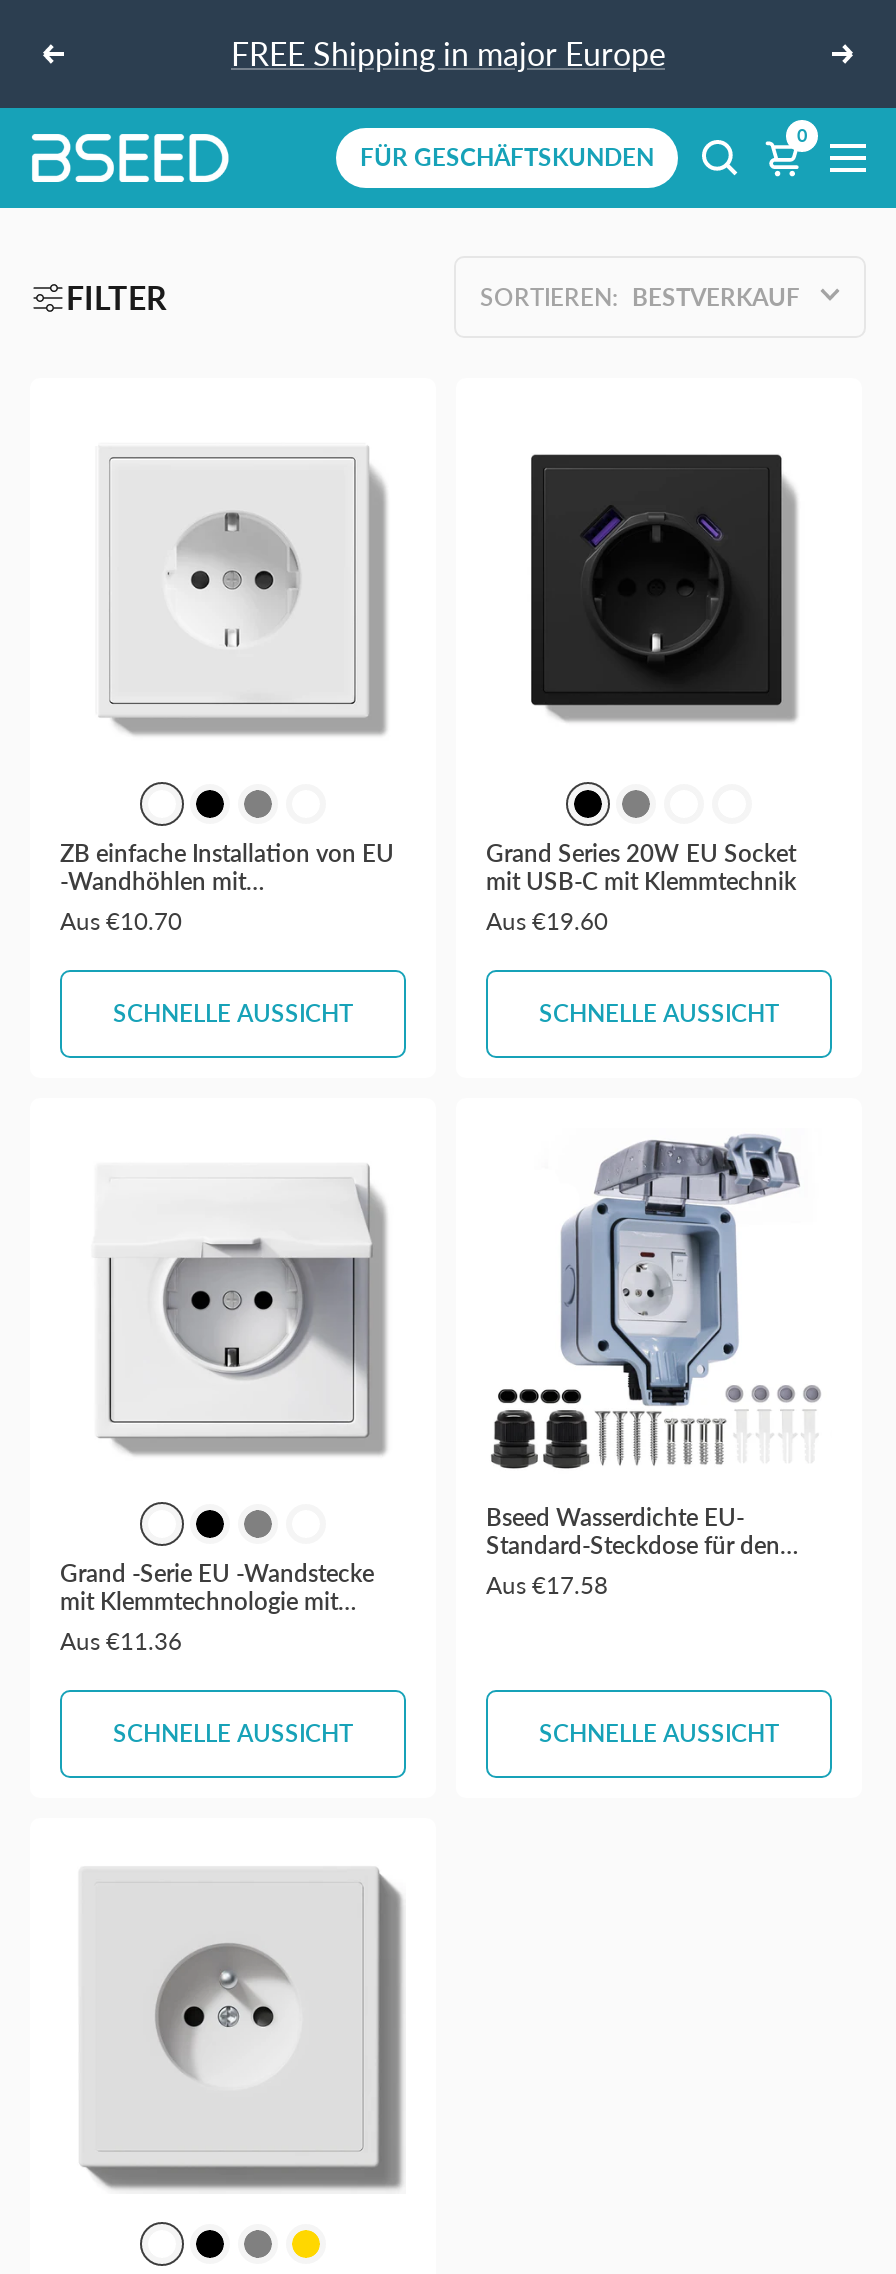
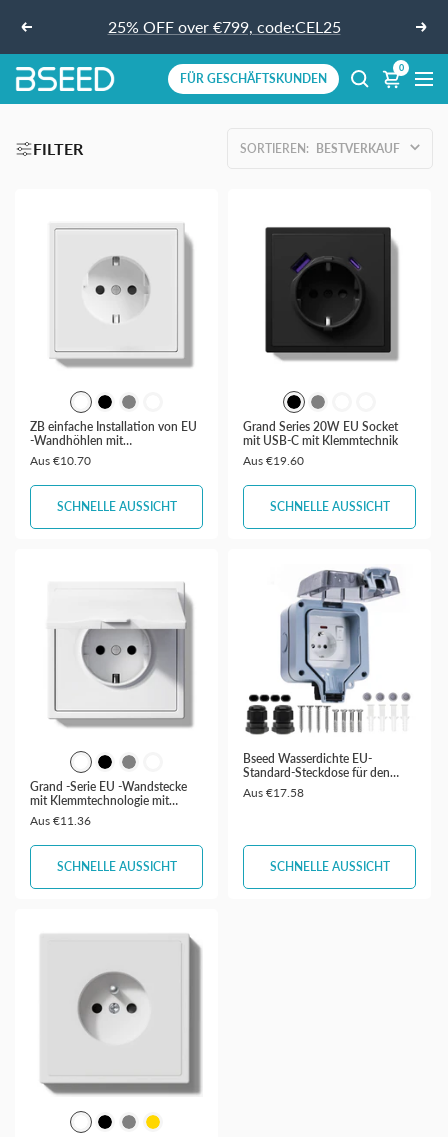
[231,34,665,72] FREE Shipping in major Europe -> [107,17,340,36] 25% OFF over €799, code:CEL25

